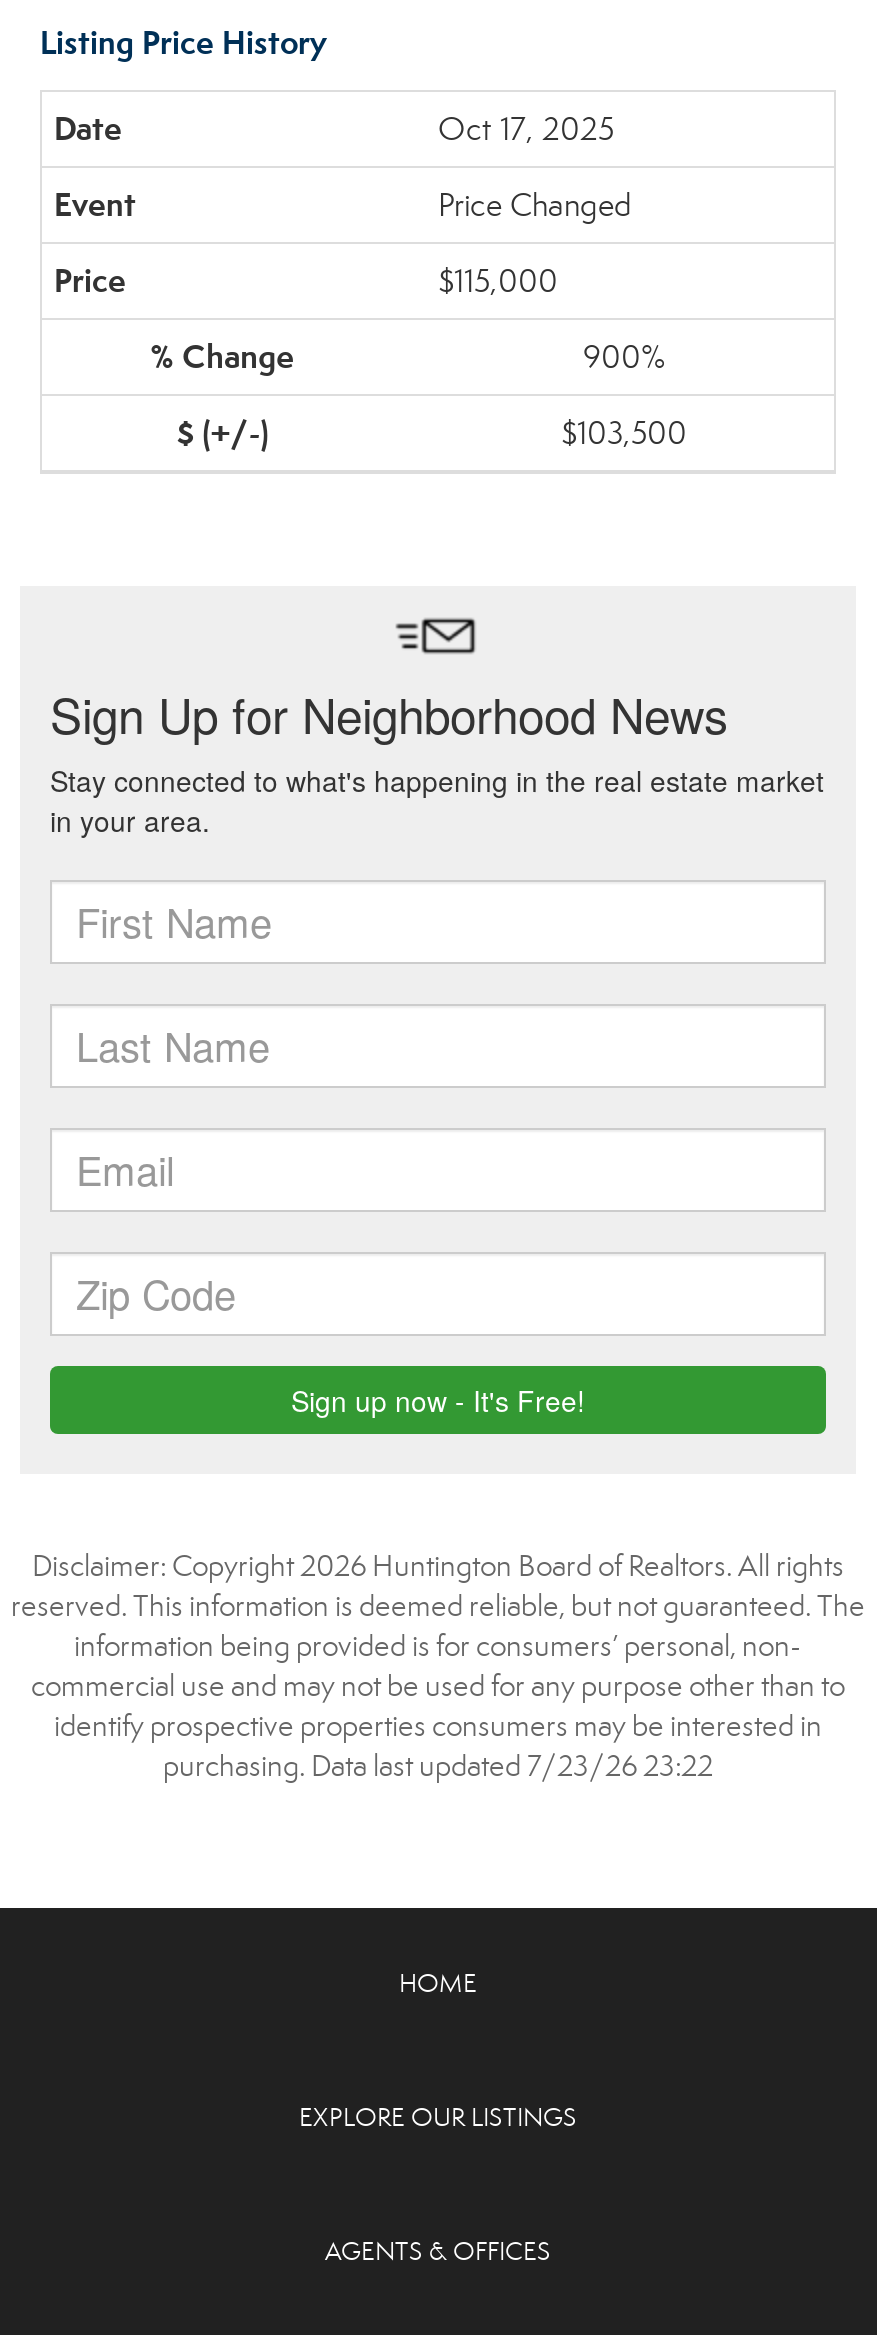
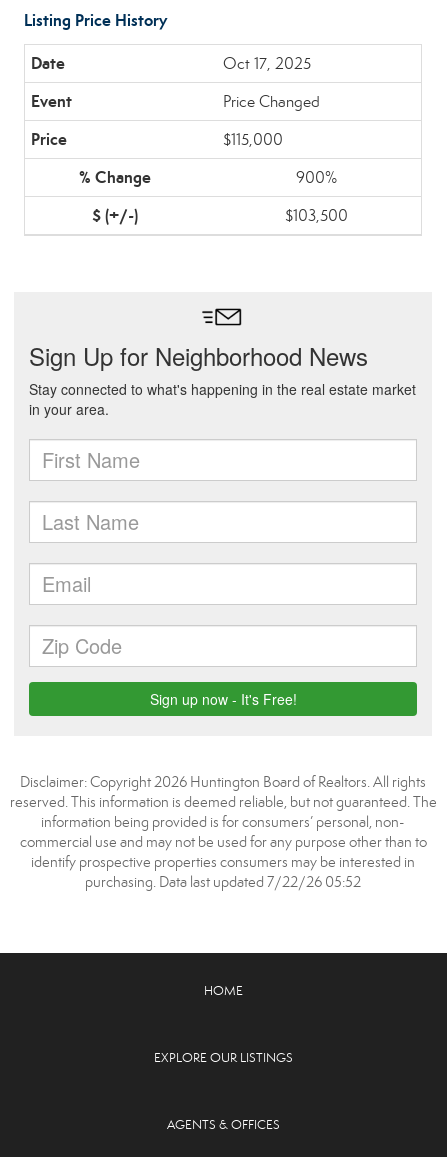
[163,1748,713,1784] purchasing. Data last updated 7/23/26 23:22 -> [85,873,361,891] purchasing. Data last updated 7/22/26 05:52

